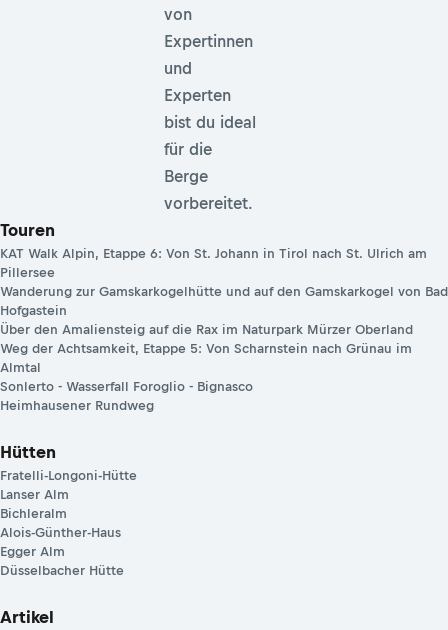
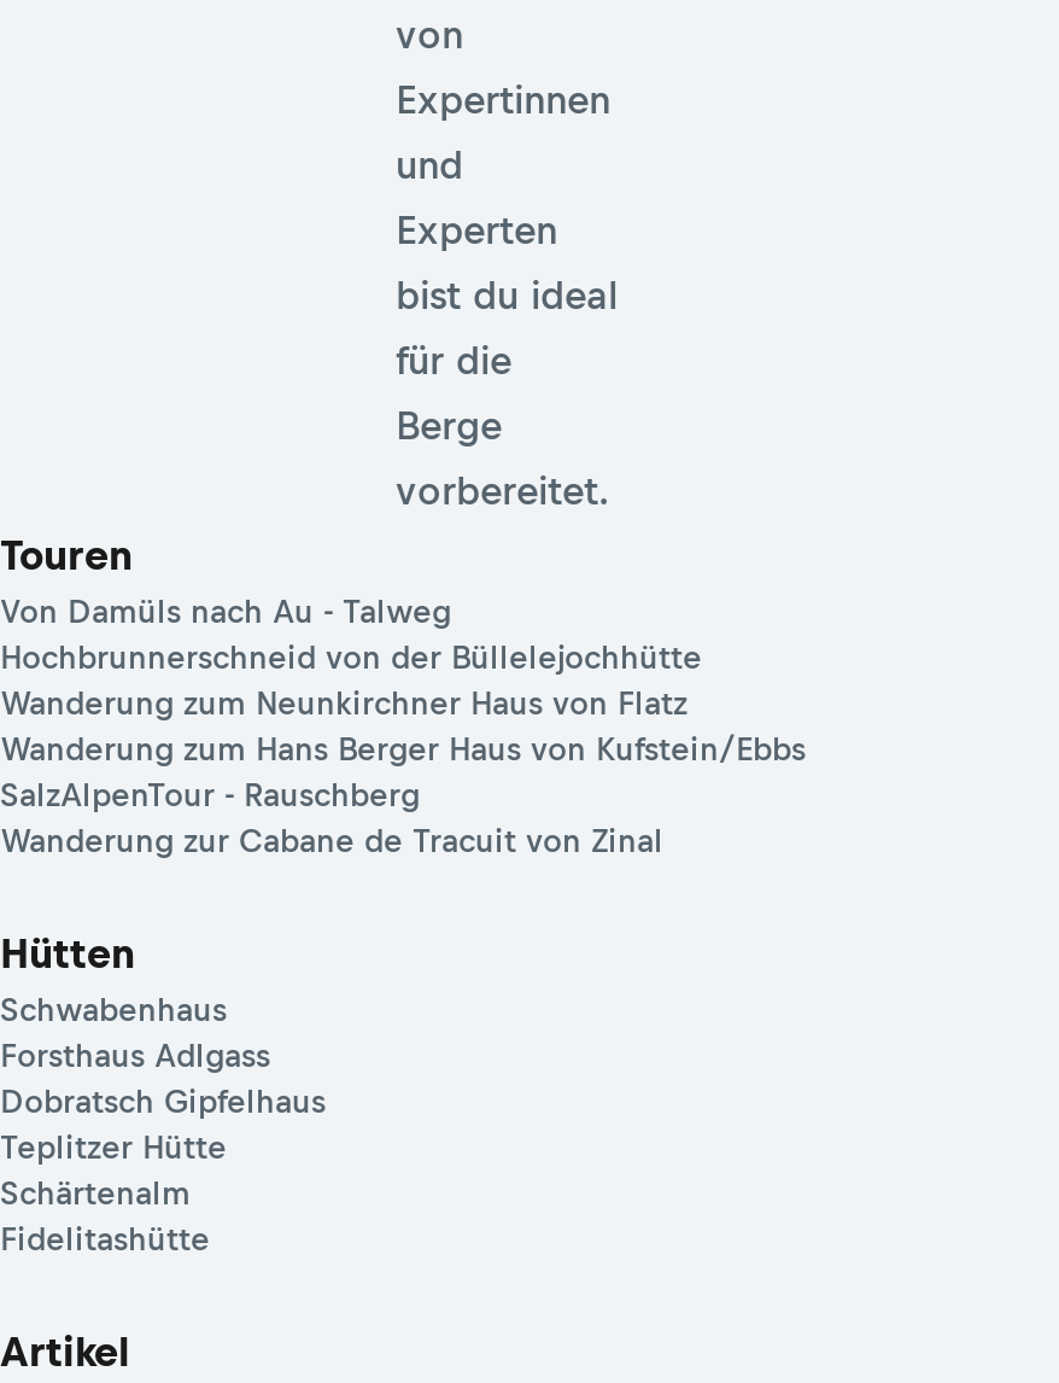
[0,246,448,413] KAT Walk Alpin, Etappe 6: Von St. Johann in Tirol nach St. Ulrich am | Pillersee | Wanderung zur Gamskarkogelhütte und auf den Gamskarkogel von Bad | Hofgastein | Über den Amaliensteig auf die Rax im Naturpark Mürzer Oberland | Weg der Achtsamkeit, Etappe 5: Von Scharnstein nach Grünau im | Almtal | Sonlerto - Wasserfall Foroglio - Bignasco | Heimhausener Rundweg -> [0,594,806,860] Von Damüls nach Au - Talweg | Hochbrunnerschneid von der Büllelejochhütte | Wanderung zum Neunkirchner Haus von Flatz | Wanderung zum Hans Berger Haus von Kufstein/Ebbs | SalzAlpenTour - Rauschberg | Wanderung zur Cabane de Tracuit von Zinal
[0,468,137,578] Fratelli-Longoni-Hütte | Lanser Alm | Bichleralm | Alois-Günther-Haus | Egger Alm | Düsselbacher Hütte -> [0,993,326,1258] Schwabenhaus | Forsthaus Adlgass | Dobratsch Gipfelhaus | Teplitzer Hütte | Schärtenalm | Fidelitashütte

